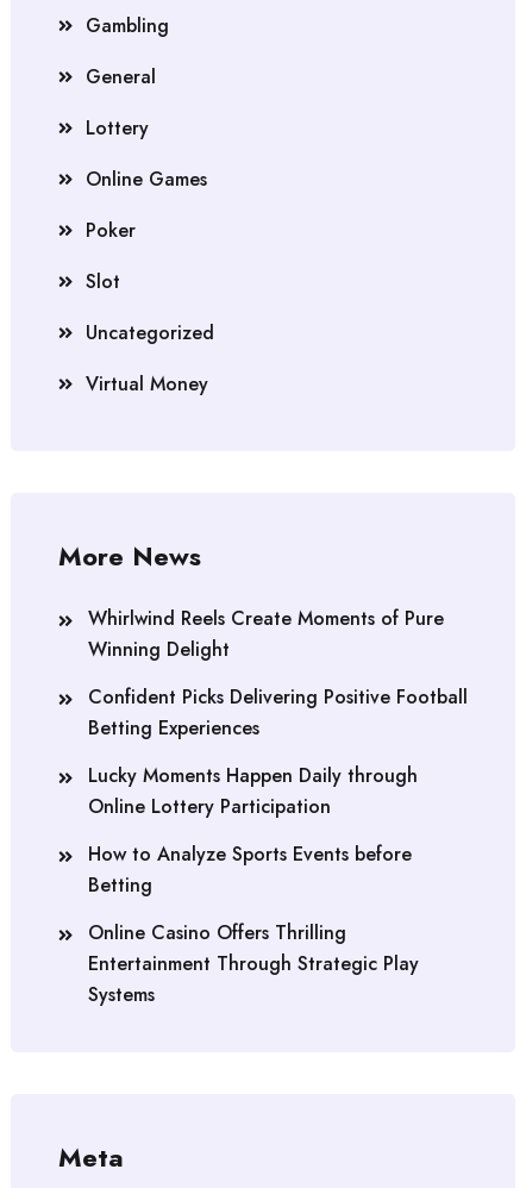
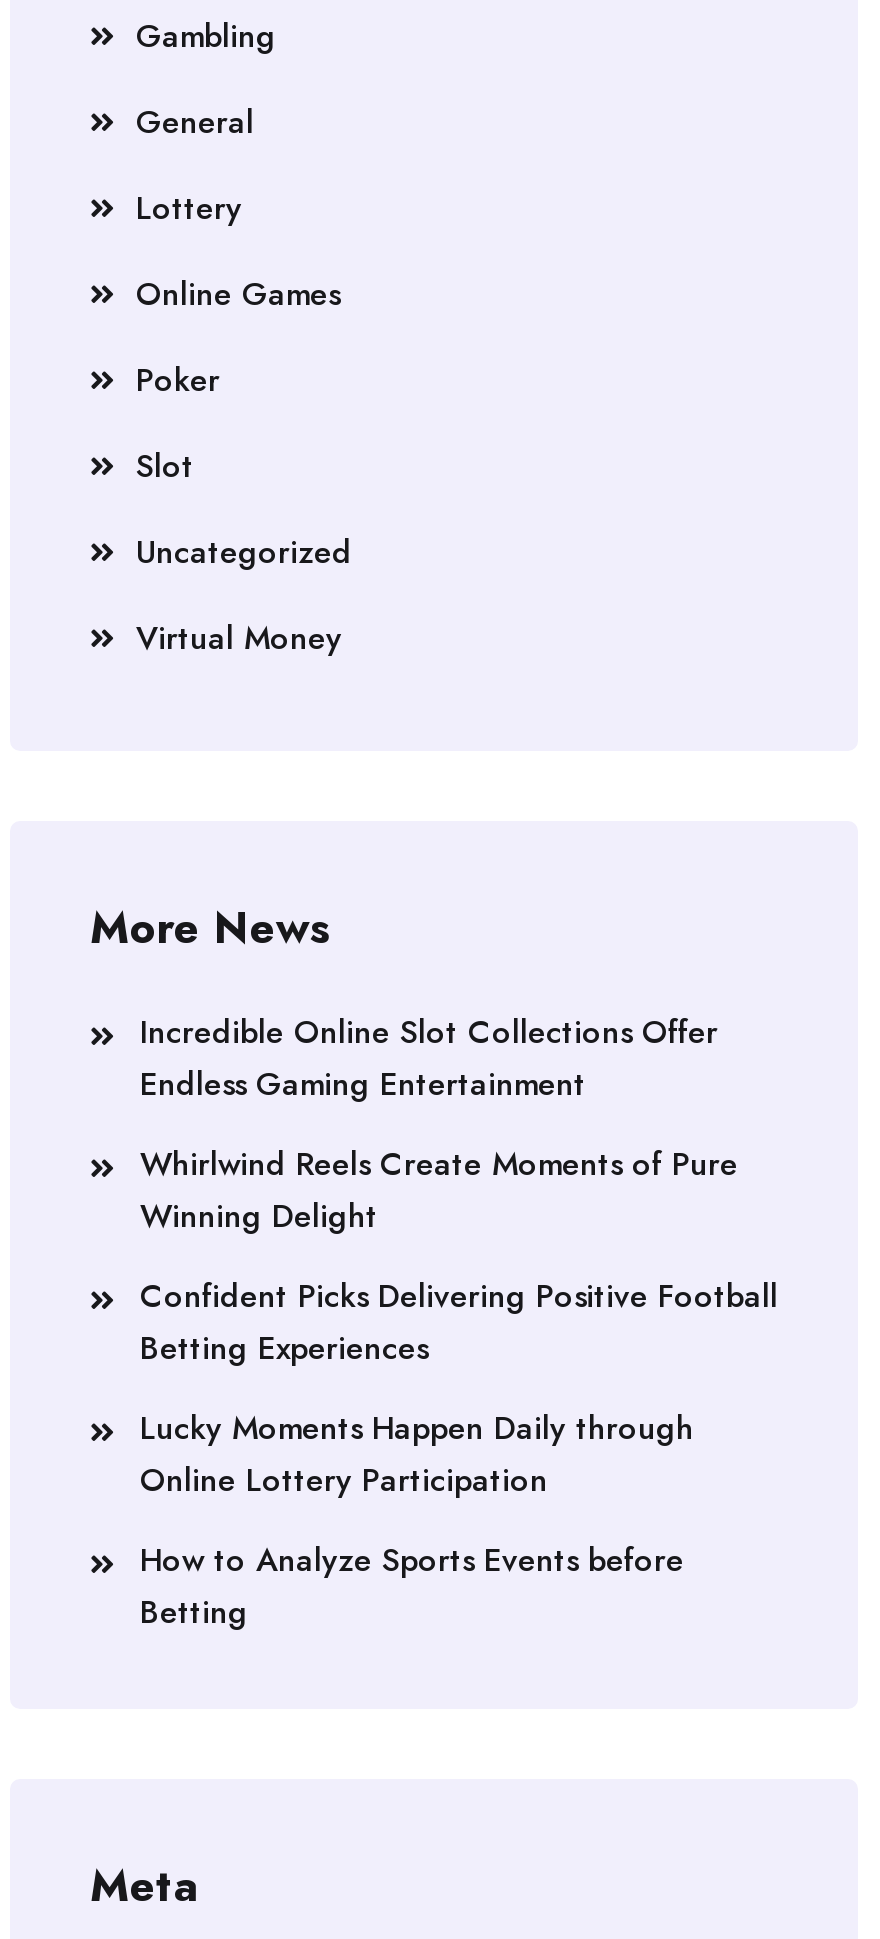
none -> [140,1009,718,1107] Incredible Online Slot Collections Offer | Endless Gaming Entertainment
moved [88,605,468,899] -> [140,1141,778,1635]: Whirlwind Reels Create Moments of Pure | Winning Delight | Confident Picks Delivering Positive Football | Betting Experiences | Lucky Moments Happen Daily through | Online Lottery Participation | How to Analyze Sports Events before | Betting
[88,919,419,1008] Online Casino Offers Thrilling | Entertainment Through Strategic Play | Systems -> none

